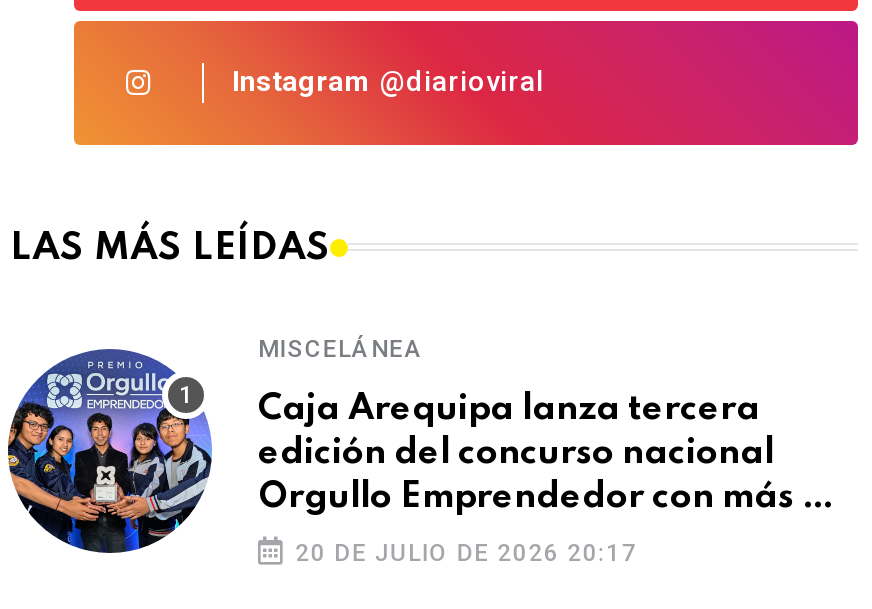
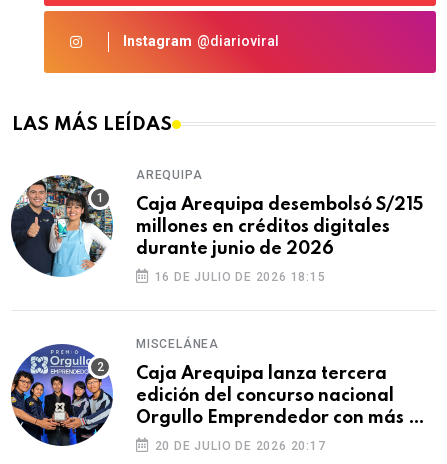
none -> [10,168,423,284] [image] | AREQUIPA | Caja Arequipa desembolsó S/215 | millones en créditos digitales | durante junio de 2026 | 16 DE JULIO DE 2026 18:15

